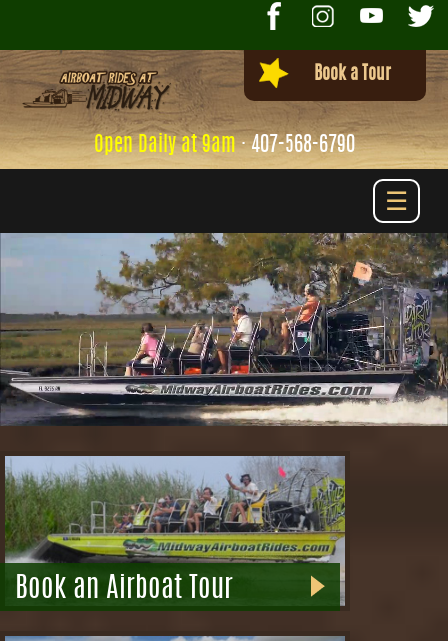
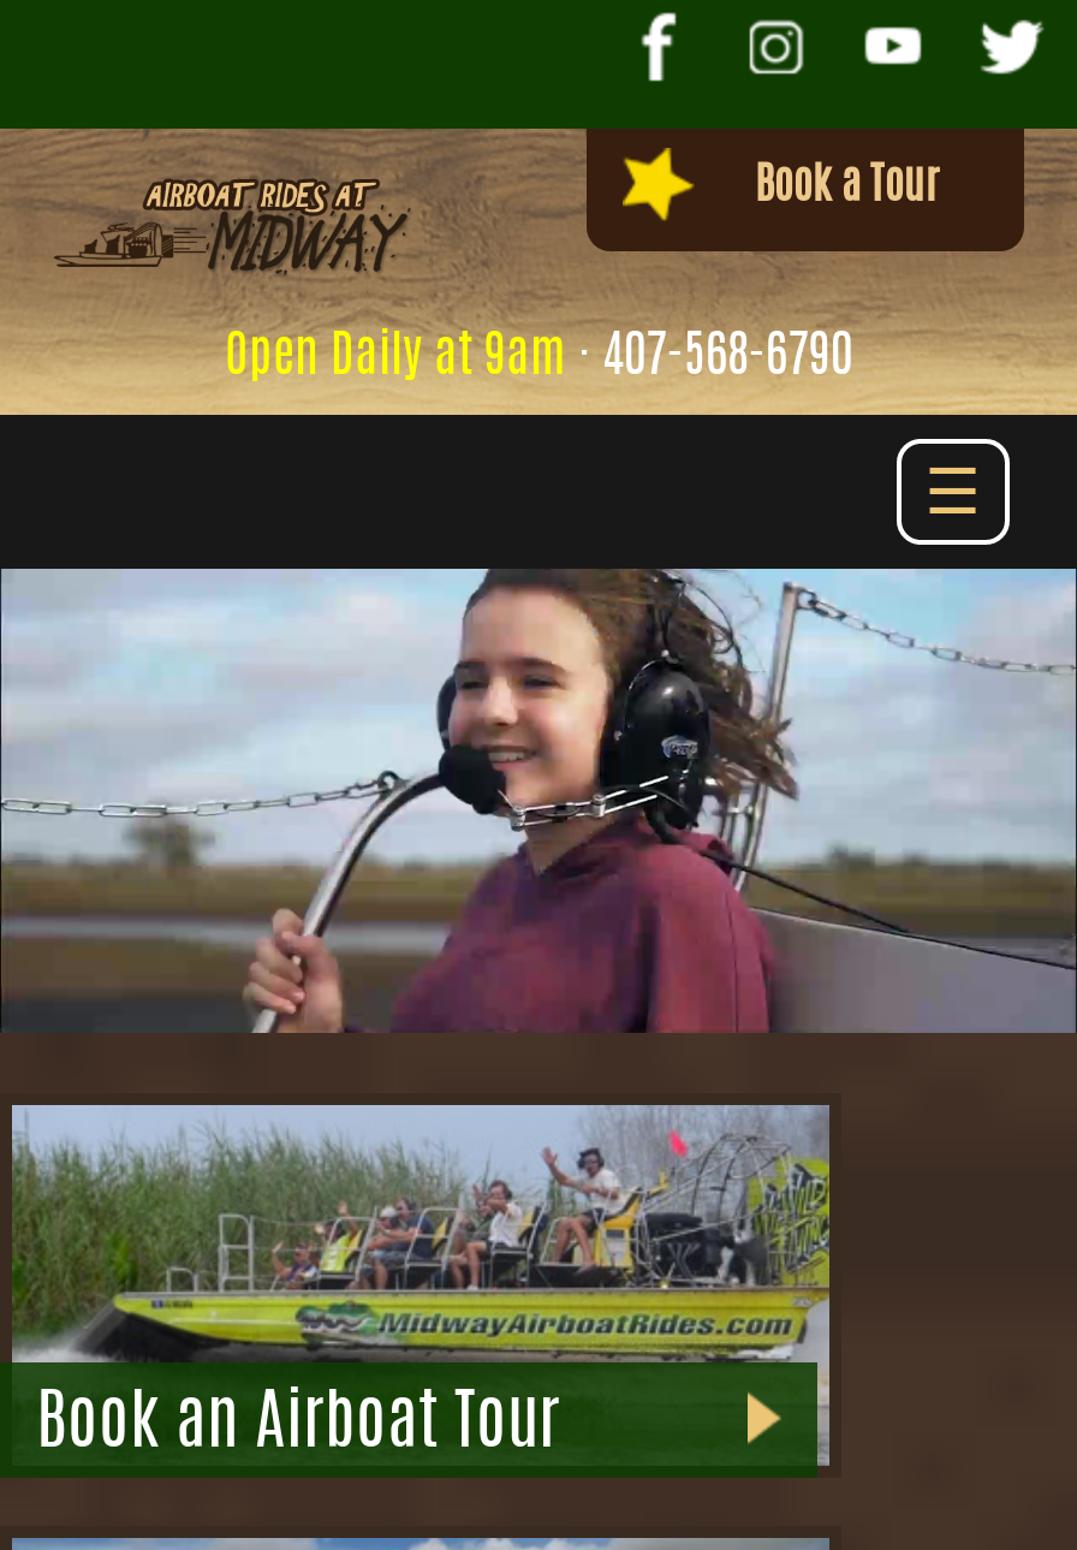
[3,232,445,427] [image] -> [7,566,1070,1035] [image]

